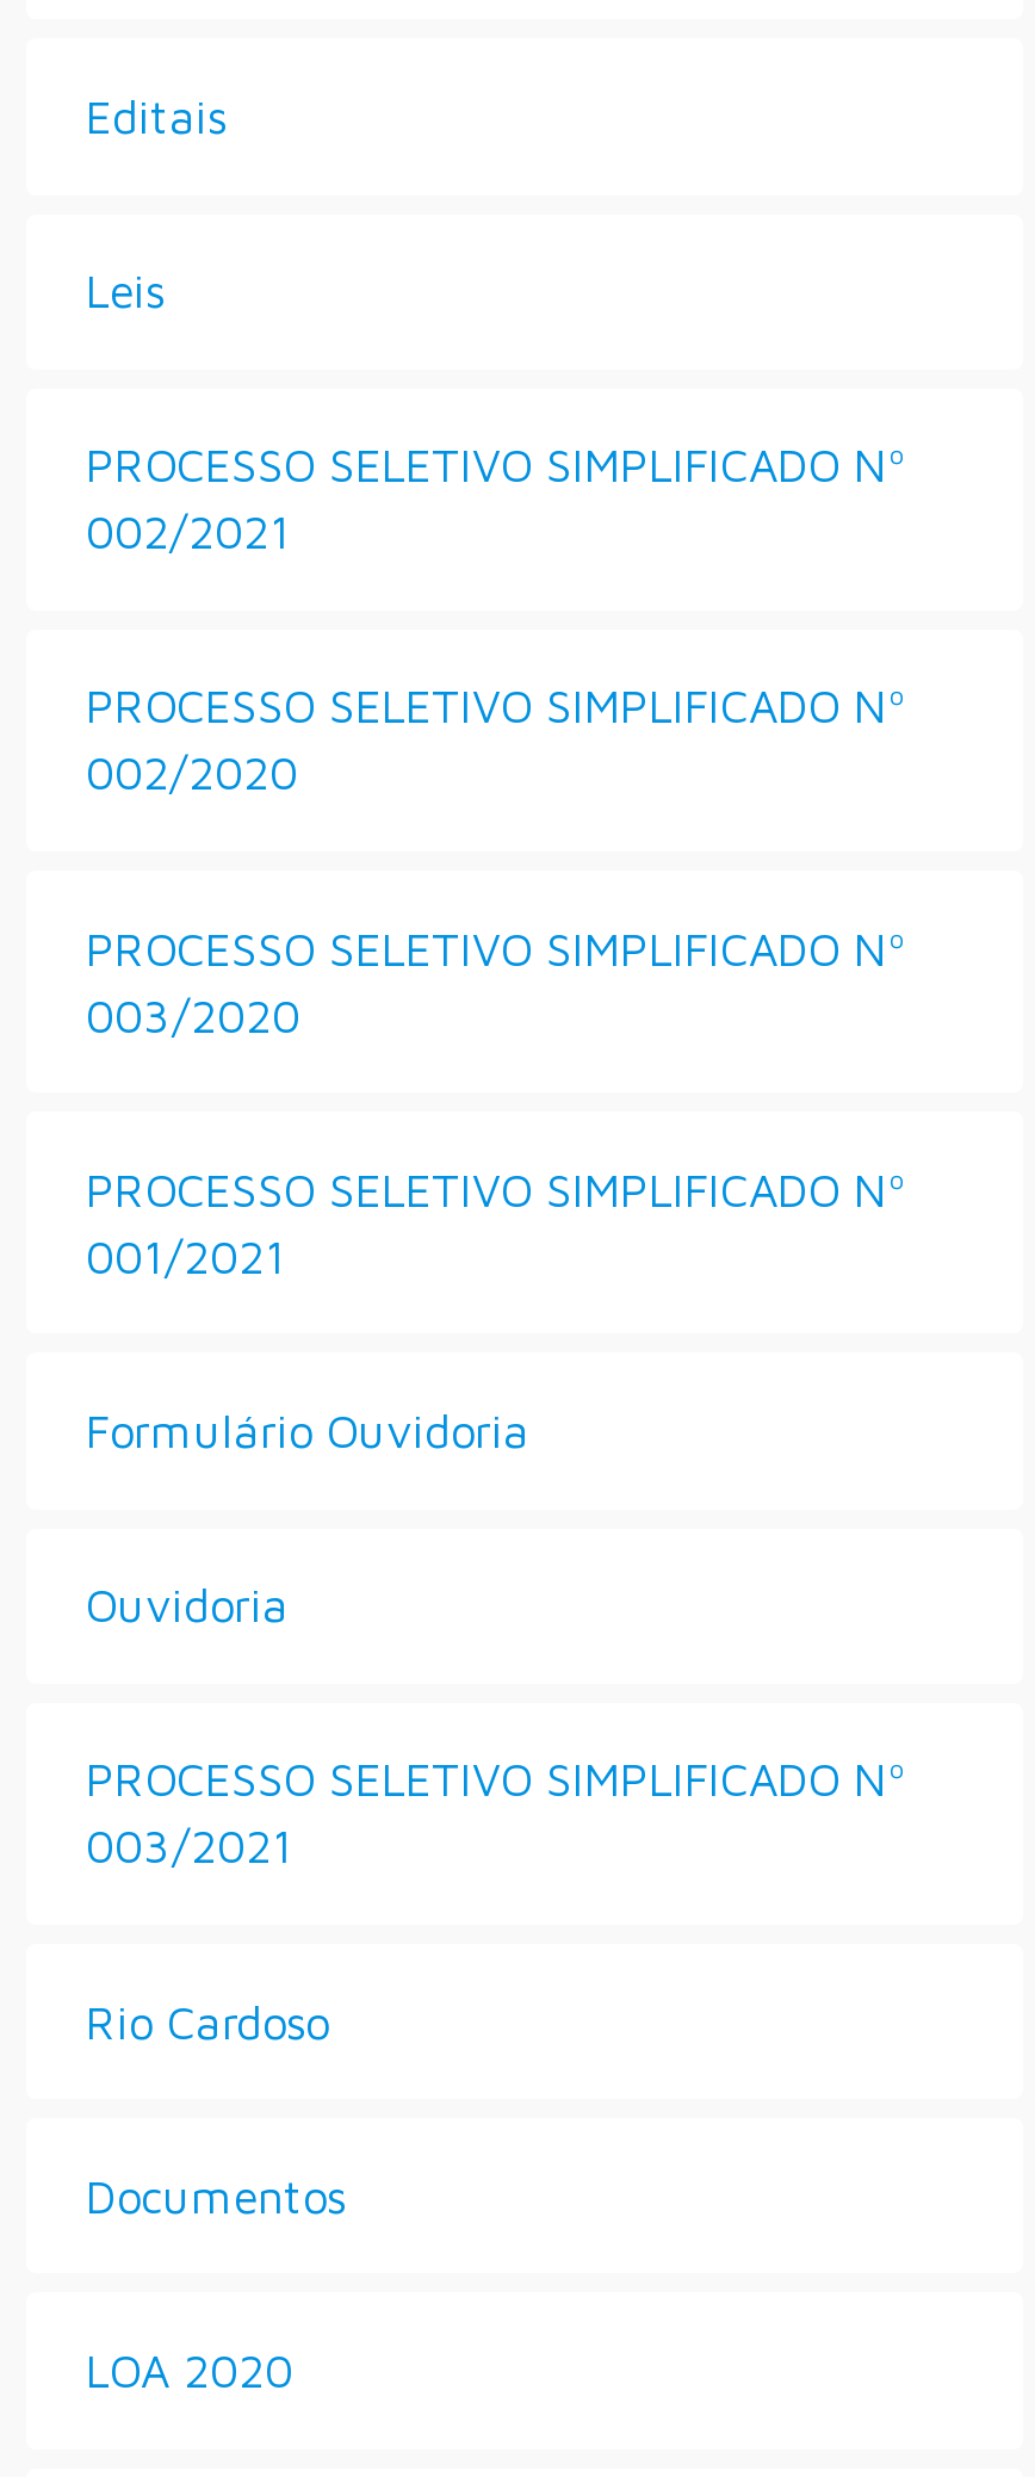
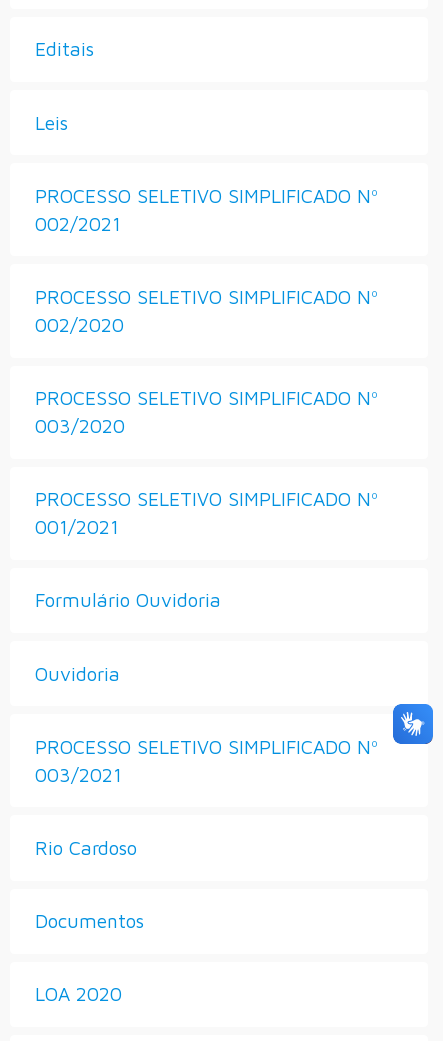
none -> [392,703,434,745] [image]

